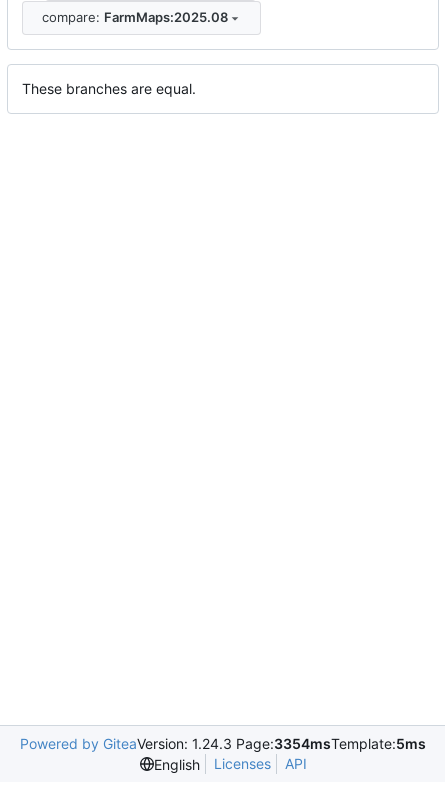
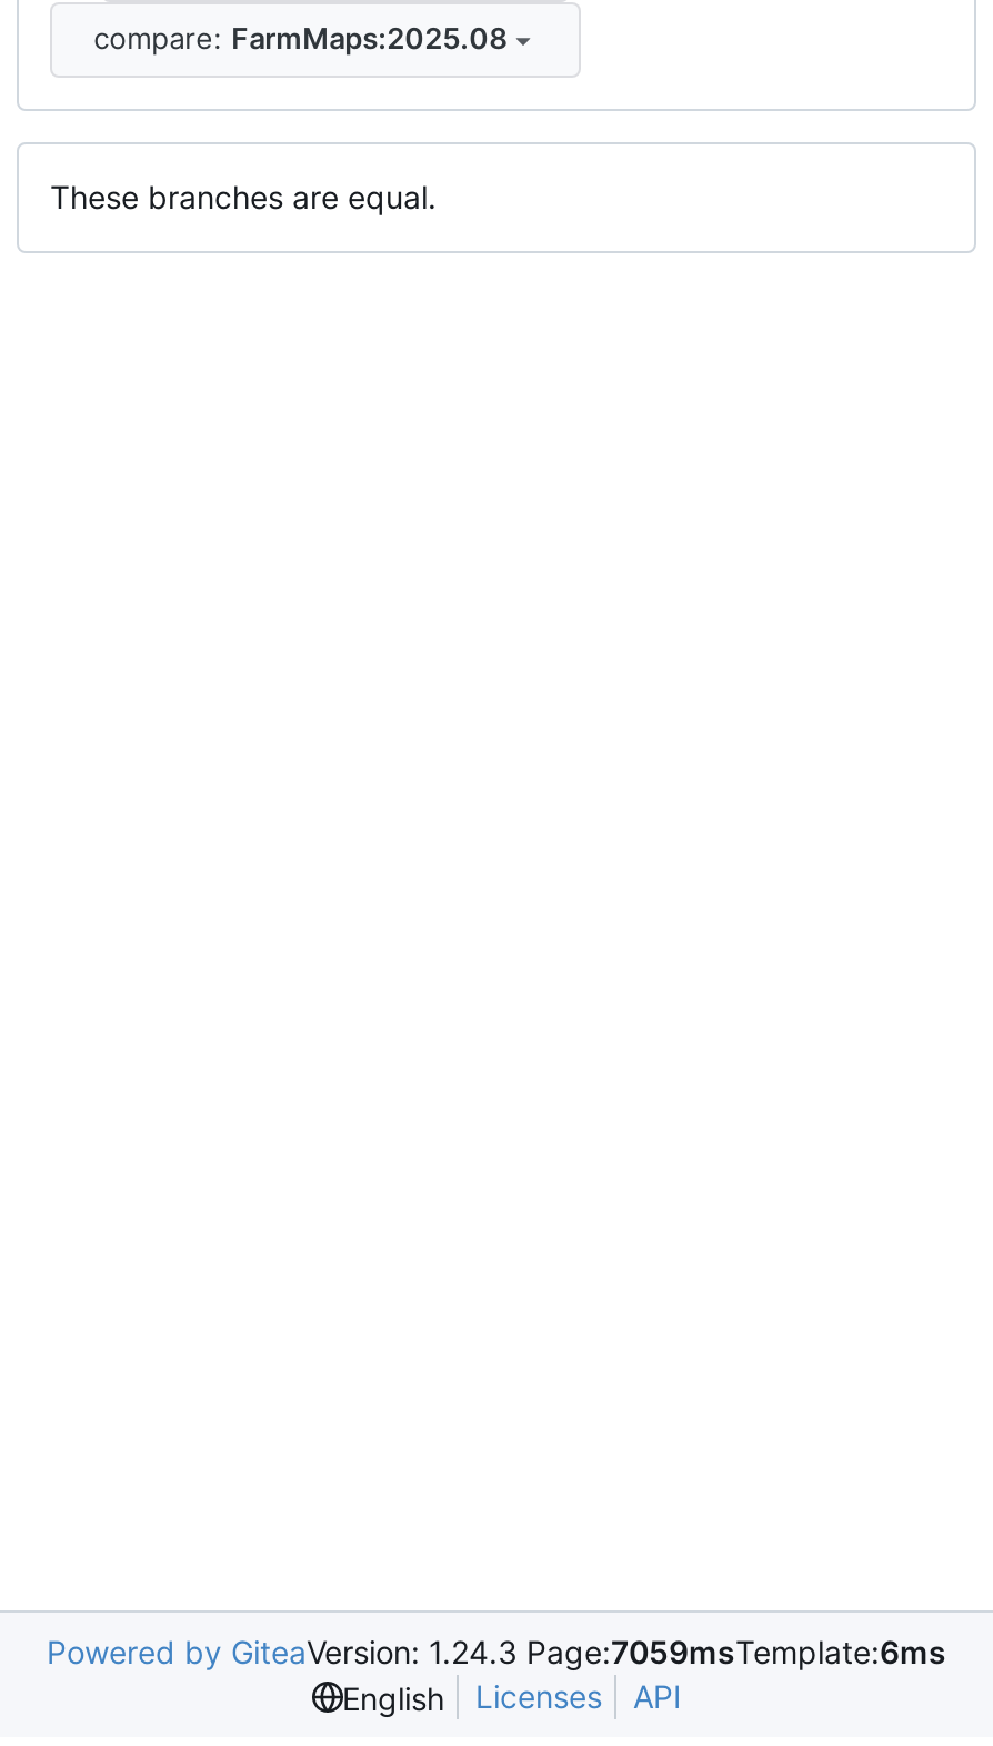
[20,735,426,752] Powered by GiteaVersion: 1.24.3 Page:3354msTemplate:5ms -> [47,1633,946,1670] Powered by GiteaVersion: 1.24.3 Page:7059msTemplate:6ms

